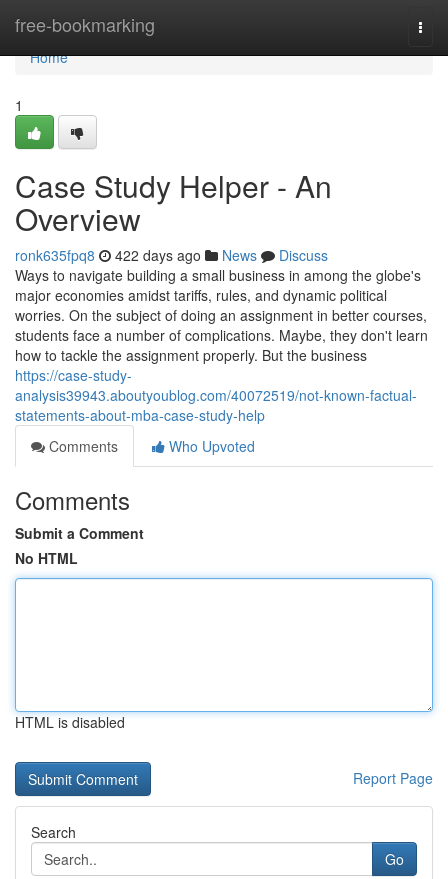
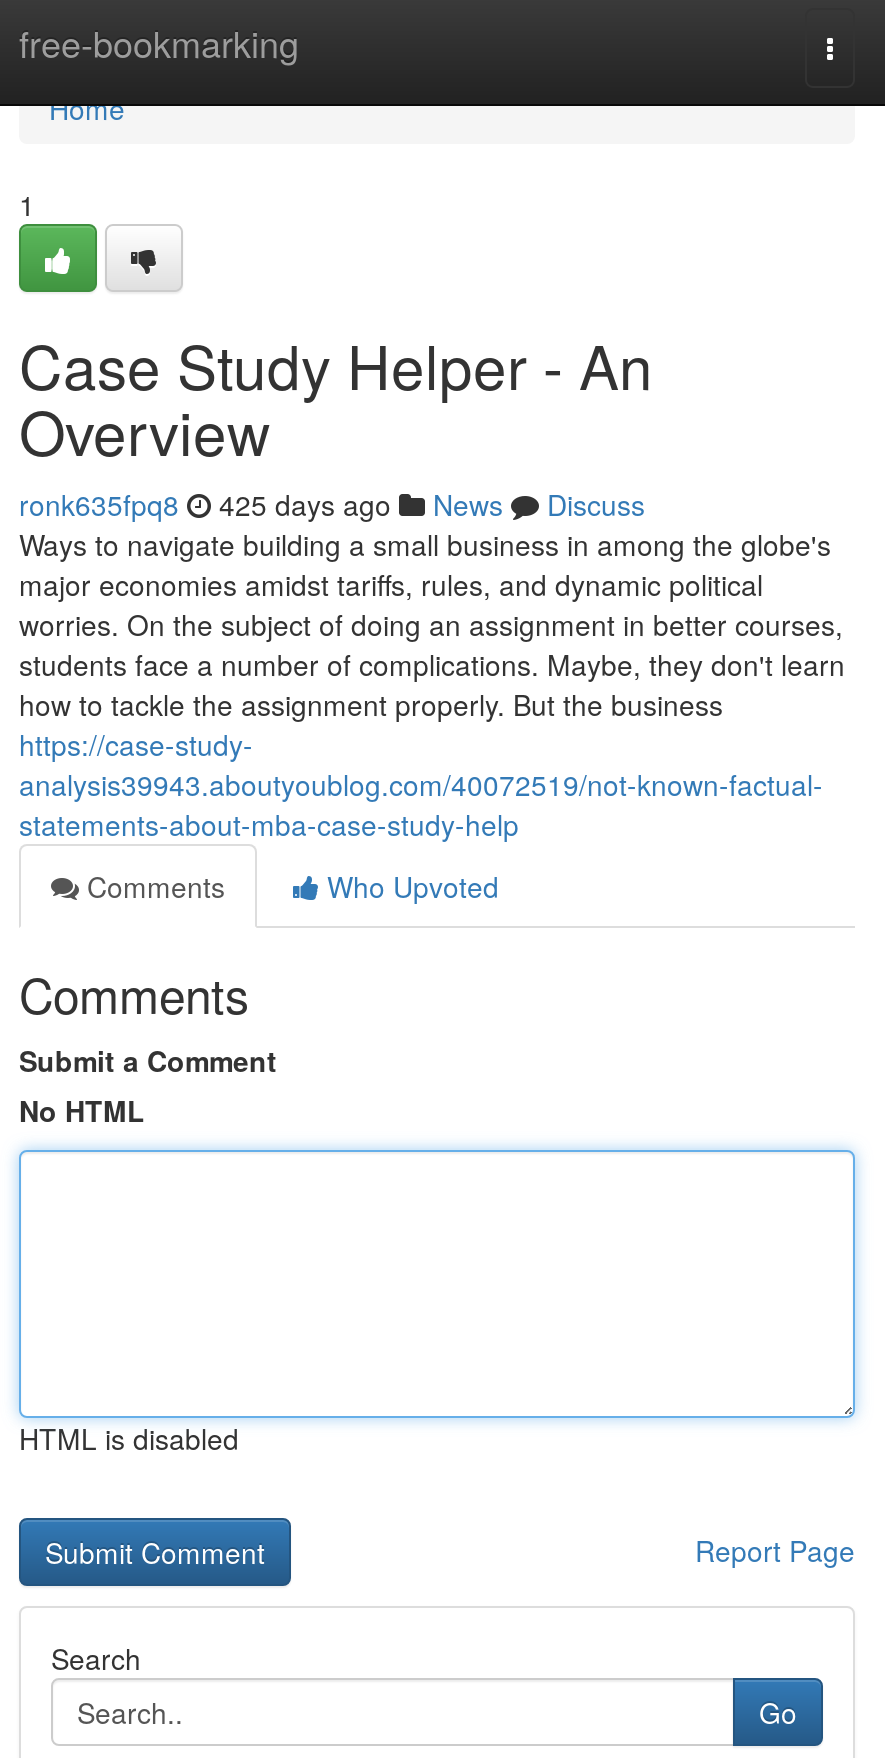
[15,245,328,265] ronk635fpq8 422 days ago News Discuss -> [19,484,645,524] ronk635fpq8 425 days ago News Discuss

